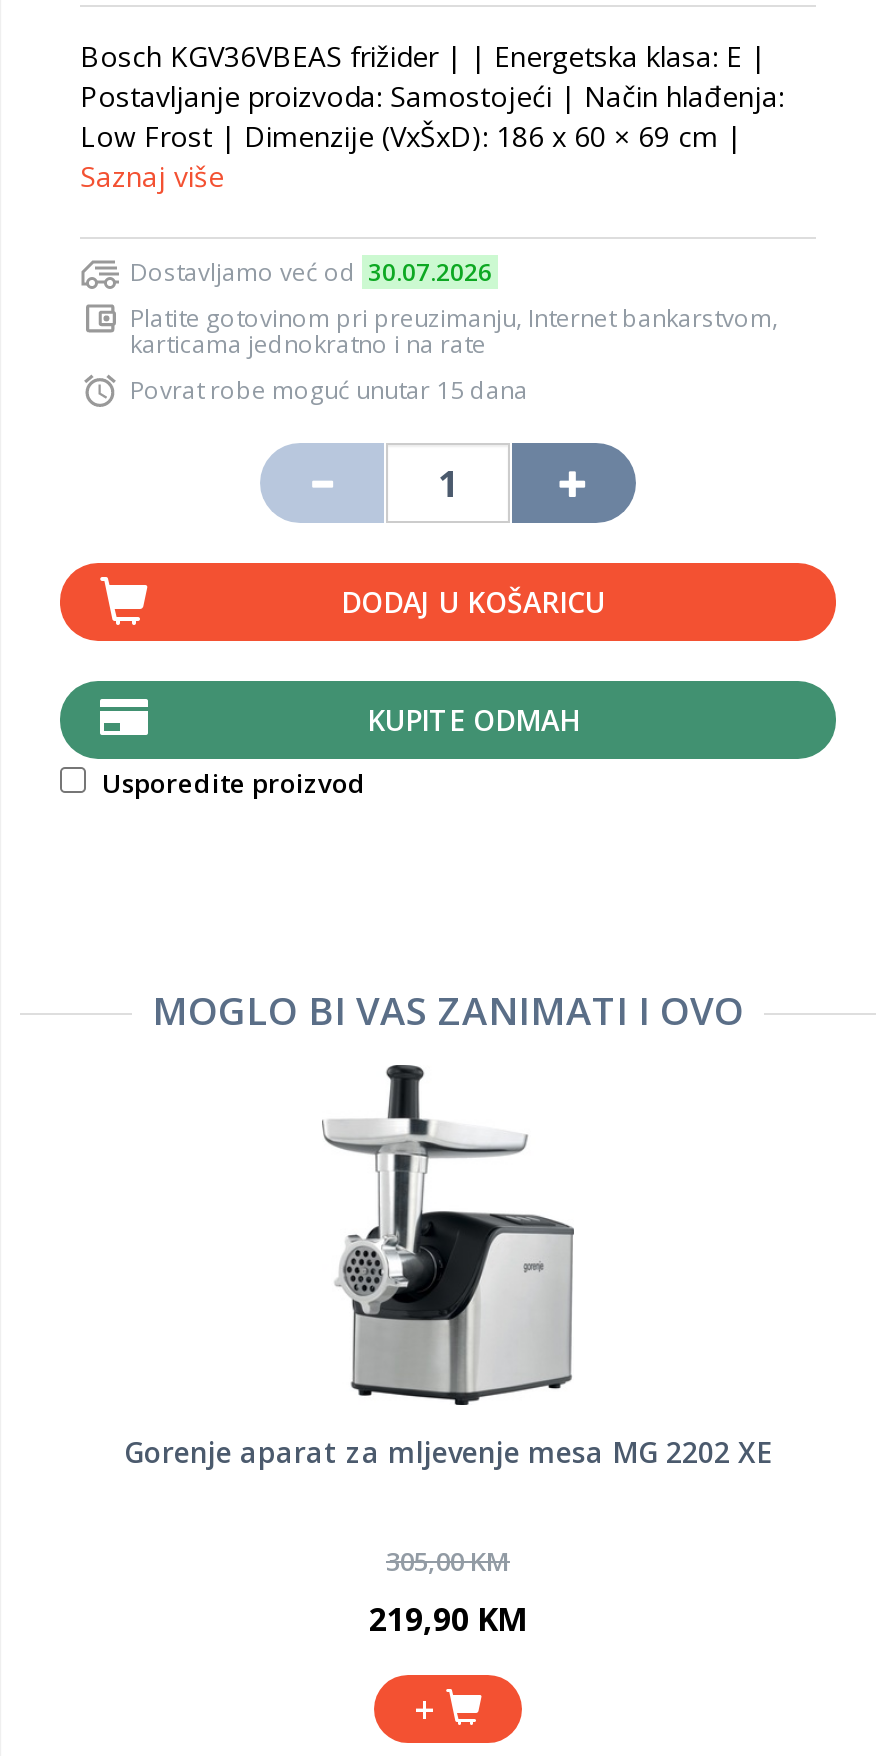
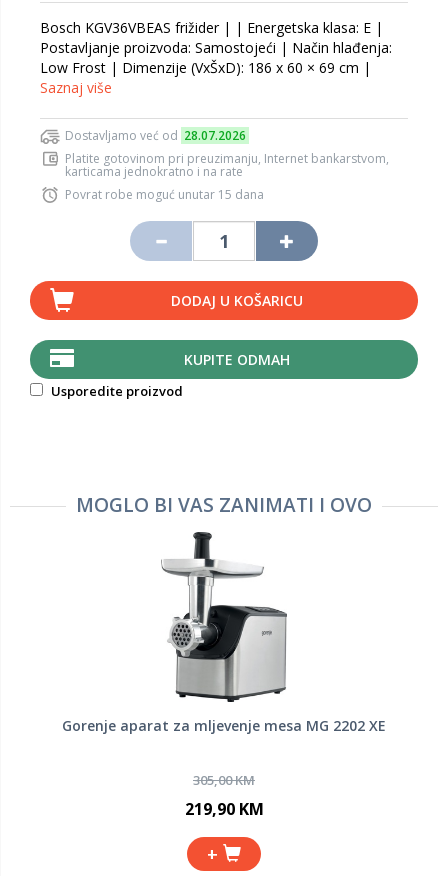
[130,255,492,289] Dostavljamo već od 30.07.2026 -> [65,127,246,144] Dostavljamo već od 28.07.2026

